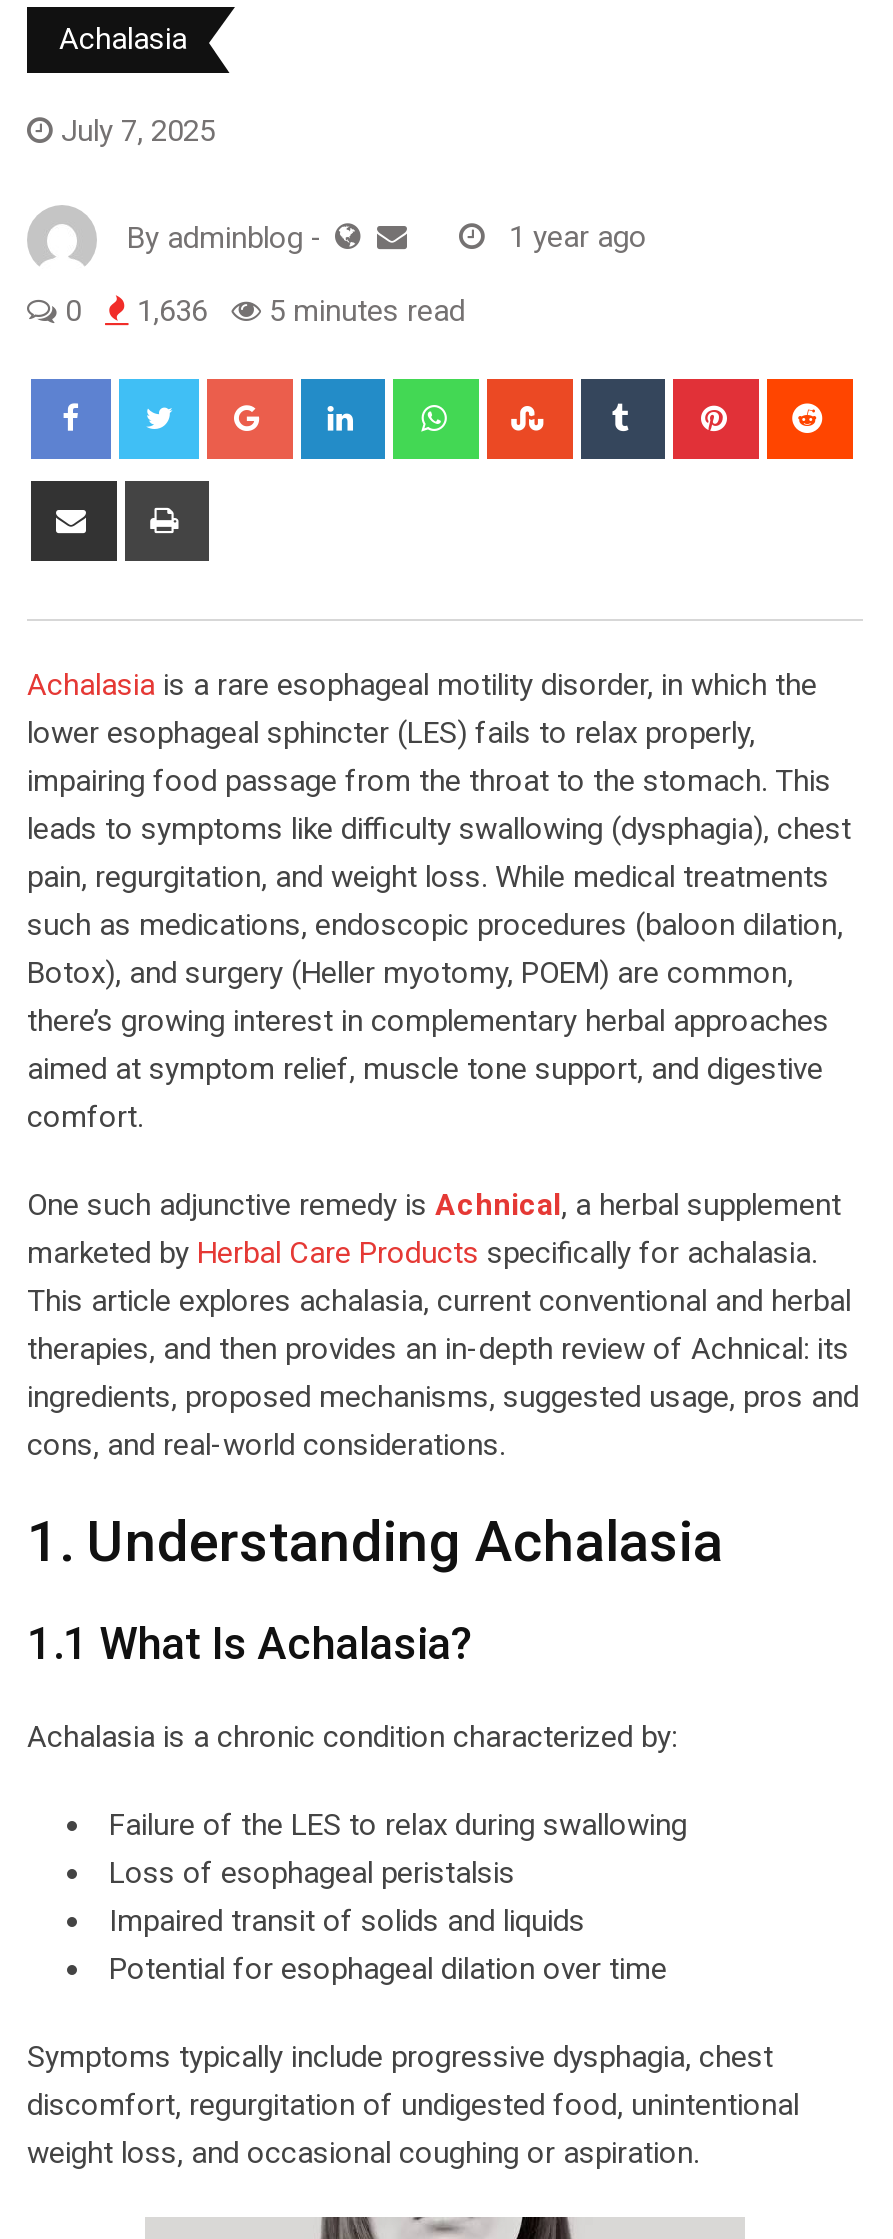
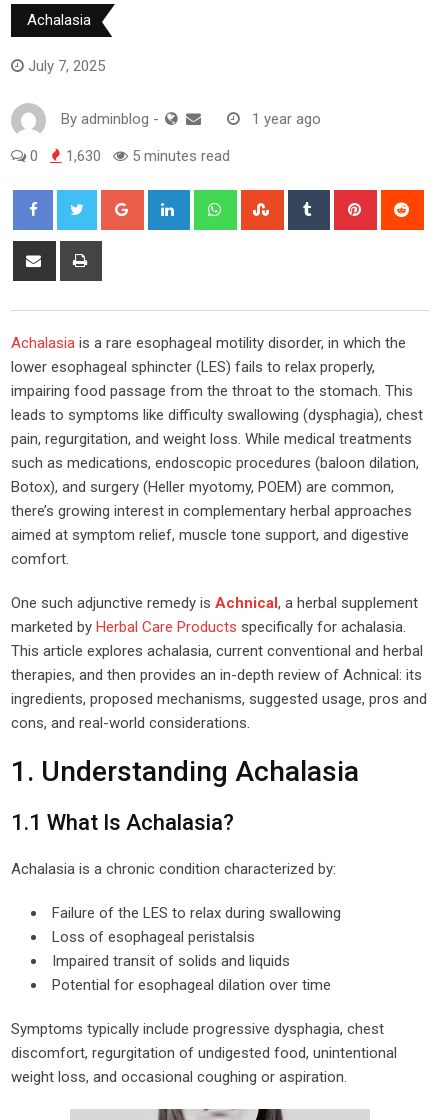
[57,292,465,328] 0 1,636 5 minutes read -> [26,147,230,165] 0 1,630 5 minutes read

